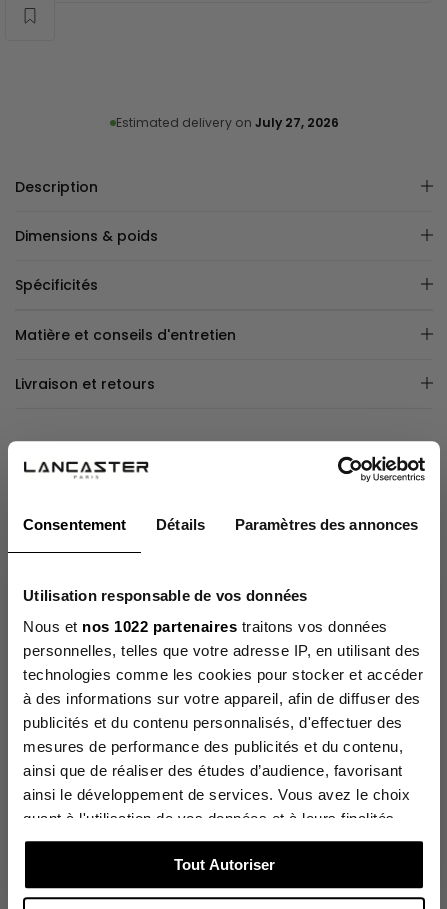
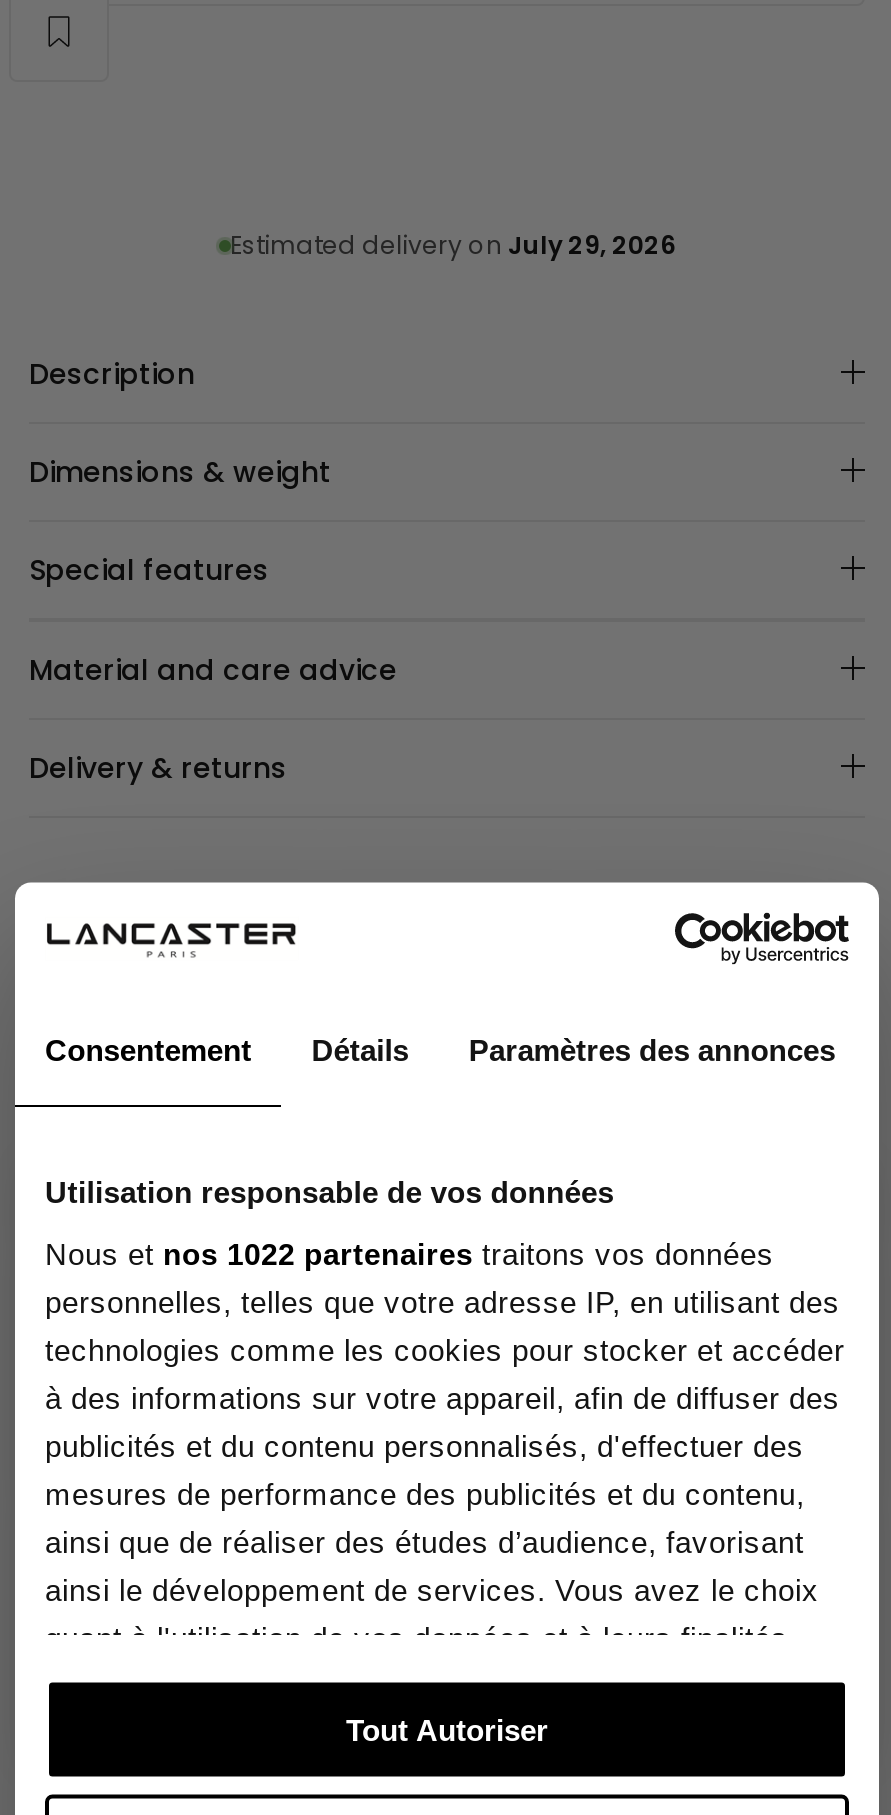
[115,114,338,131] Estimated delivery on July 27, 2026 -> [230,228,676,262] Estimated delivery on July 29, 2026
[15,226,158,246] Dimensions & poids -> [29,452,331,492] Dimensions & weight
[15,275,98,295] Spécificités -> [29,550,269,590] Special features
[15,325,236,345] Matière et conseils d'entretien -> [29,650,397,690] Material and care advice
[15,374,155,394] Livraison et retours -> [29,748,287,788] Delivery & returns

